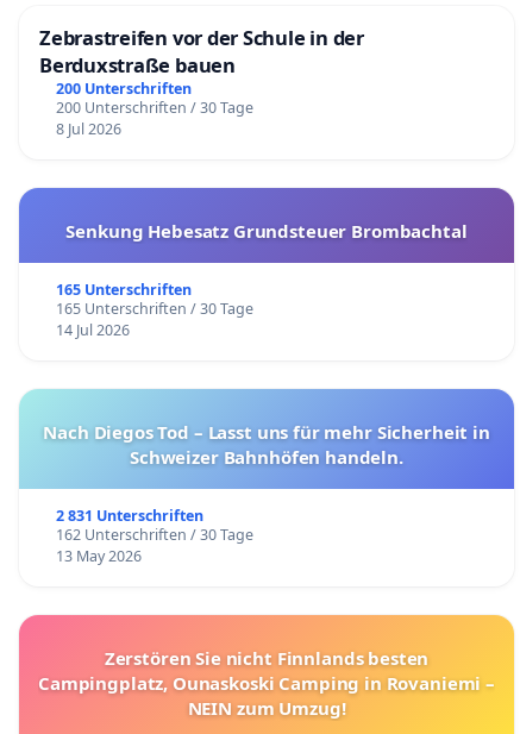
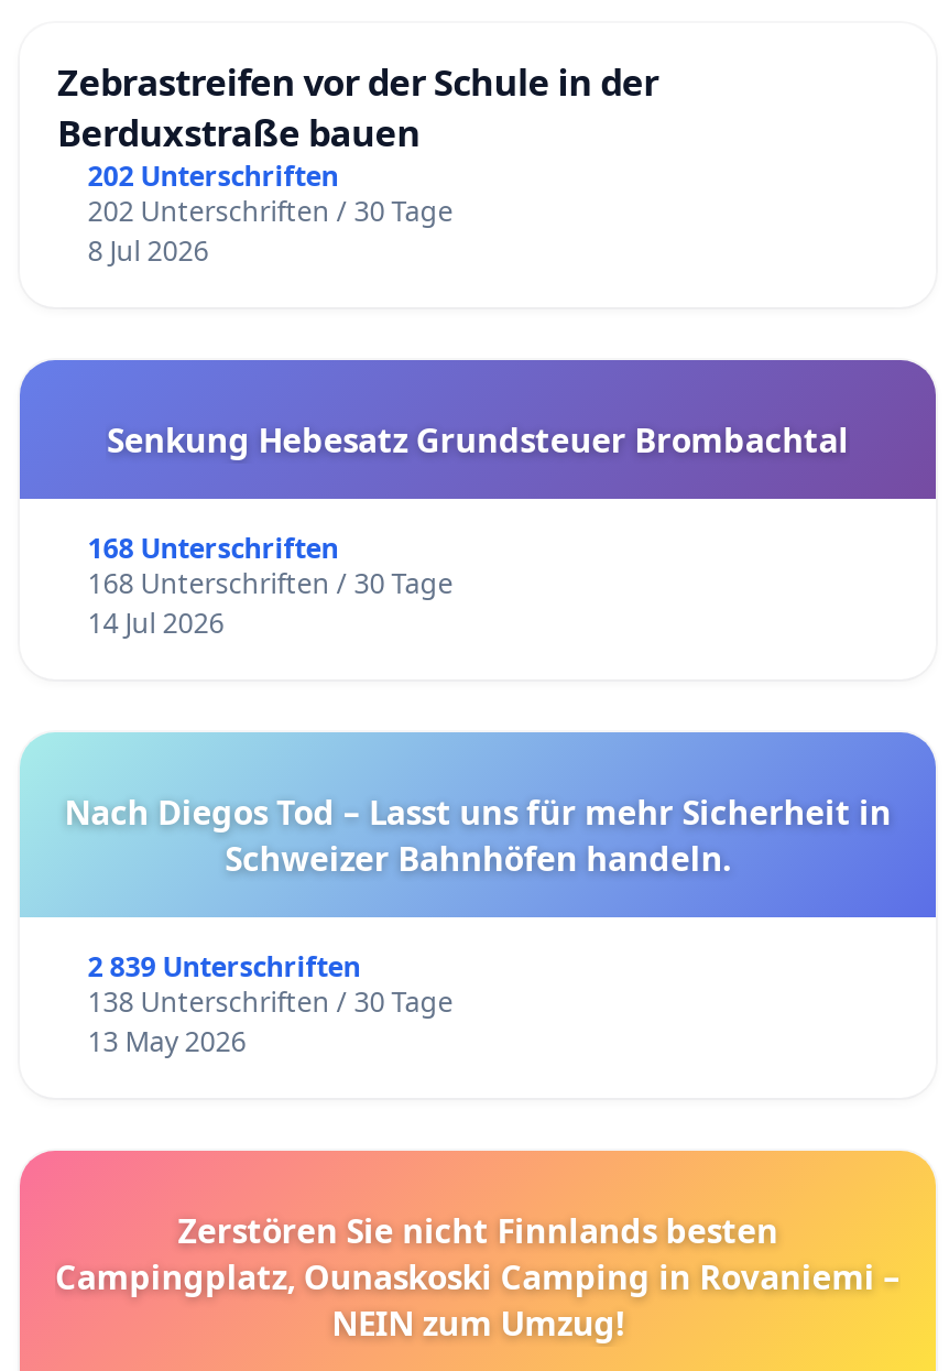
[56,79,191,99] 200 Unterschriften -> [88,158,339,196] 202 Unterschriften
[56,98,253,118] 200 Unterschriften / 30 Tage -> [88,194,453,231] 202 Unterschriften / 30 Tage
[56,280,191,300] 165 Unterschriften -> [88,531,339,568] 168 Unterschriften
[56,299,253,319] 165 Unterschriften / 30 Tage -> [88,566,453,603] 168 Unterschriften / 30 Tage
[56,506,203,526] 2 831 Unterschriften -> [88,949,361,986] 2 839 Unterschriften
[56,525,253,545] 162 Unterschriften / 30 Tage -> [88,984,453,1022] 138 Unterschriften / 30 Tage

